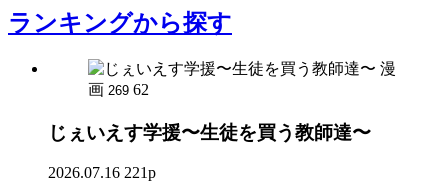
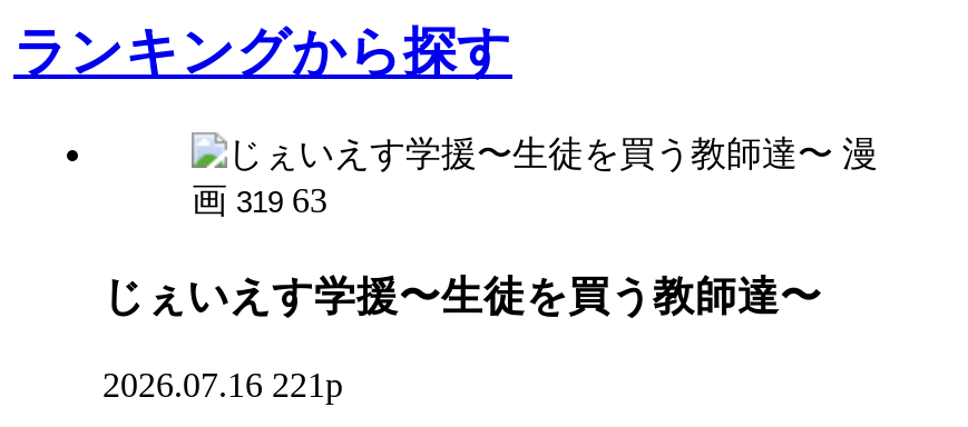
[88,81,149,98] 画 269 62 -> [192,181,327,219] 画 319 63

